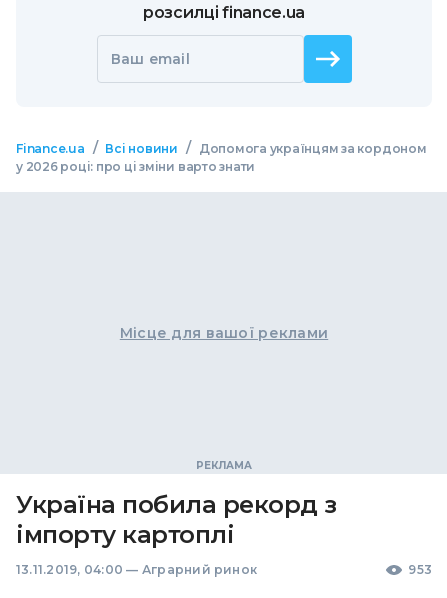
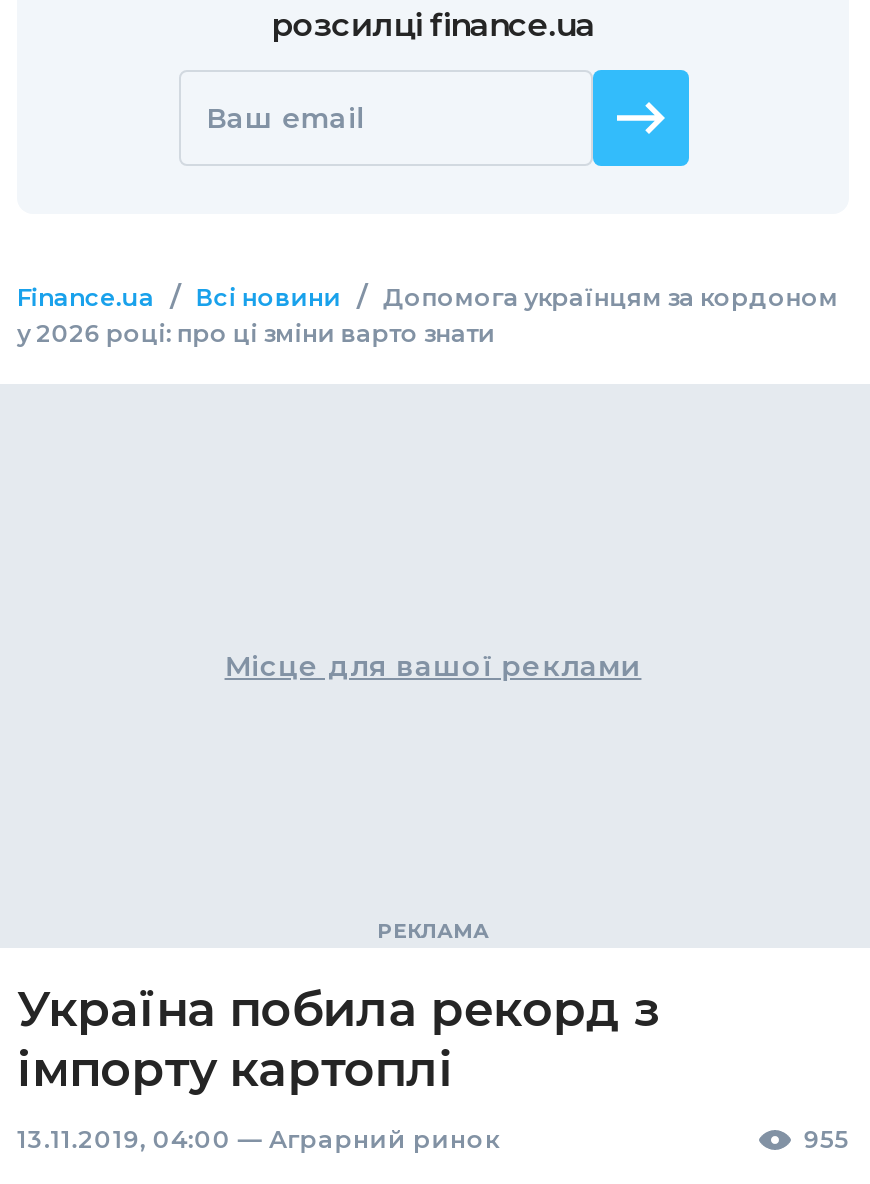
[408,562,432,577] 953 -> [804,1124,849,1154] 955

